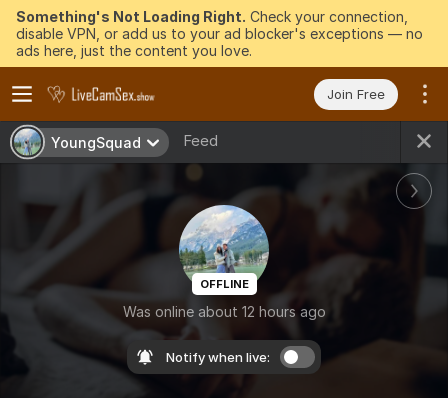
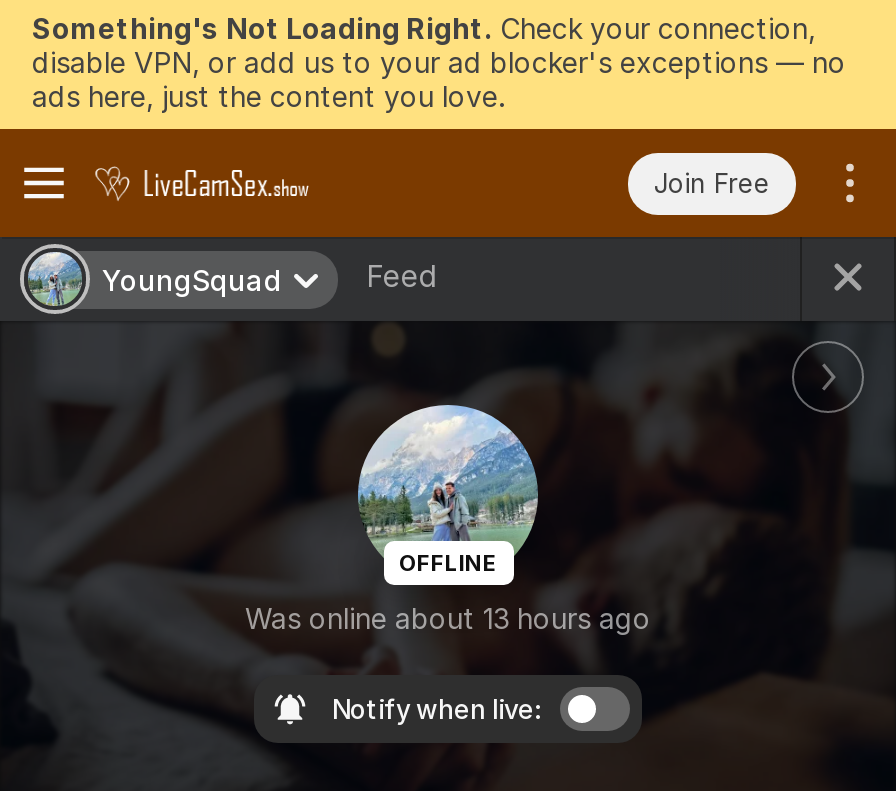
[122,302,325,319] Was online about 12 hours ago -> [245,600,651,634] Was online about 13 hours ago

